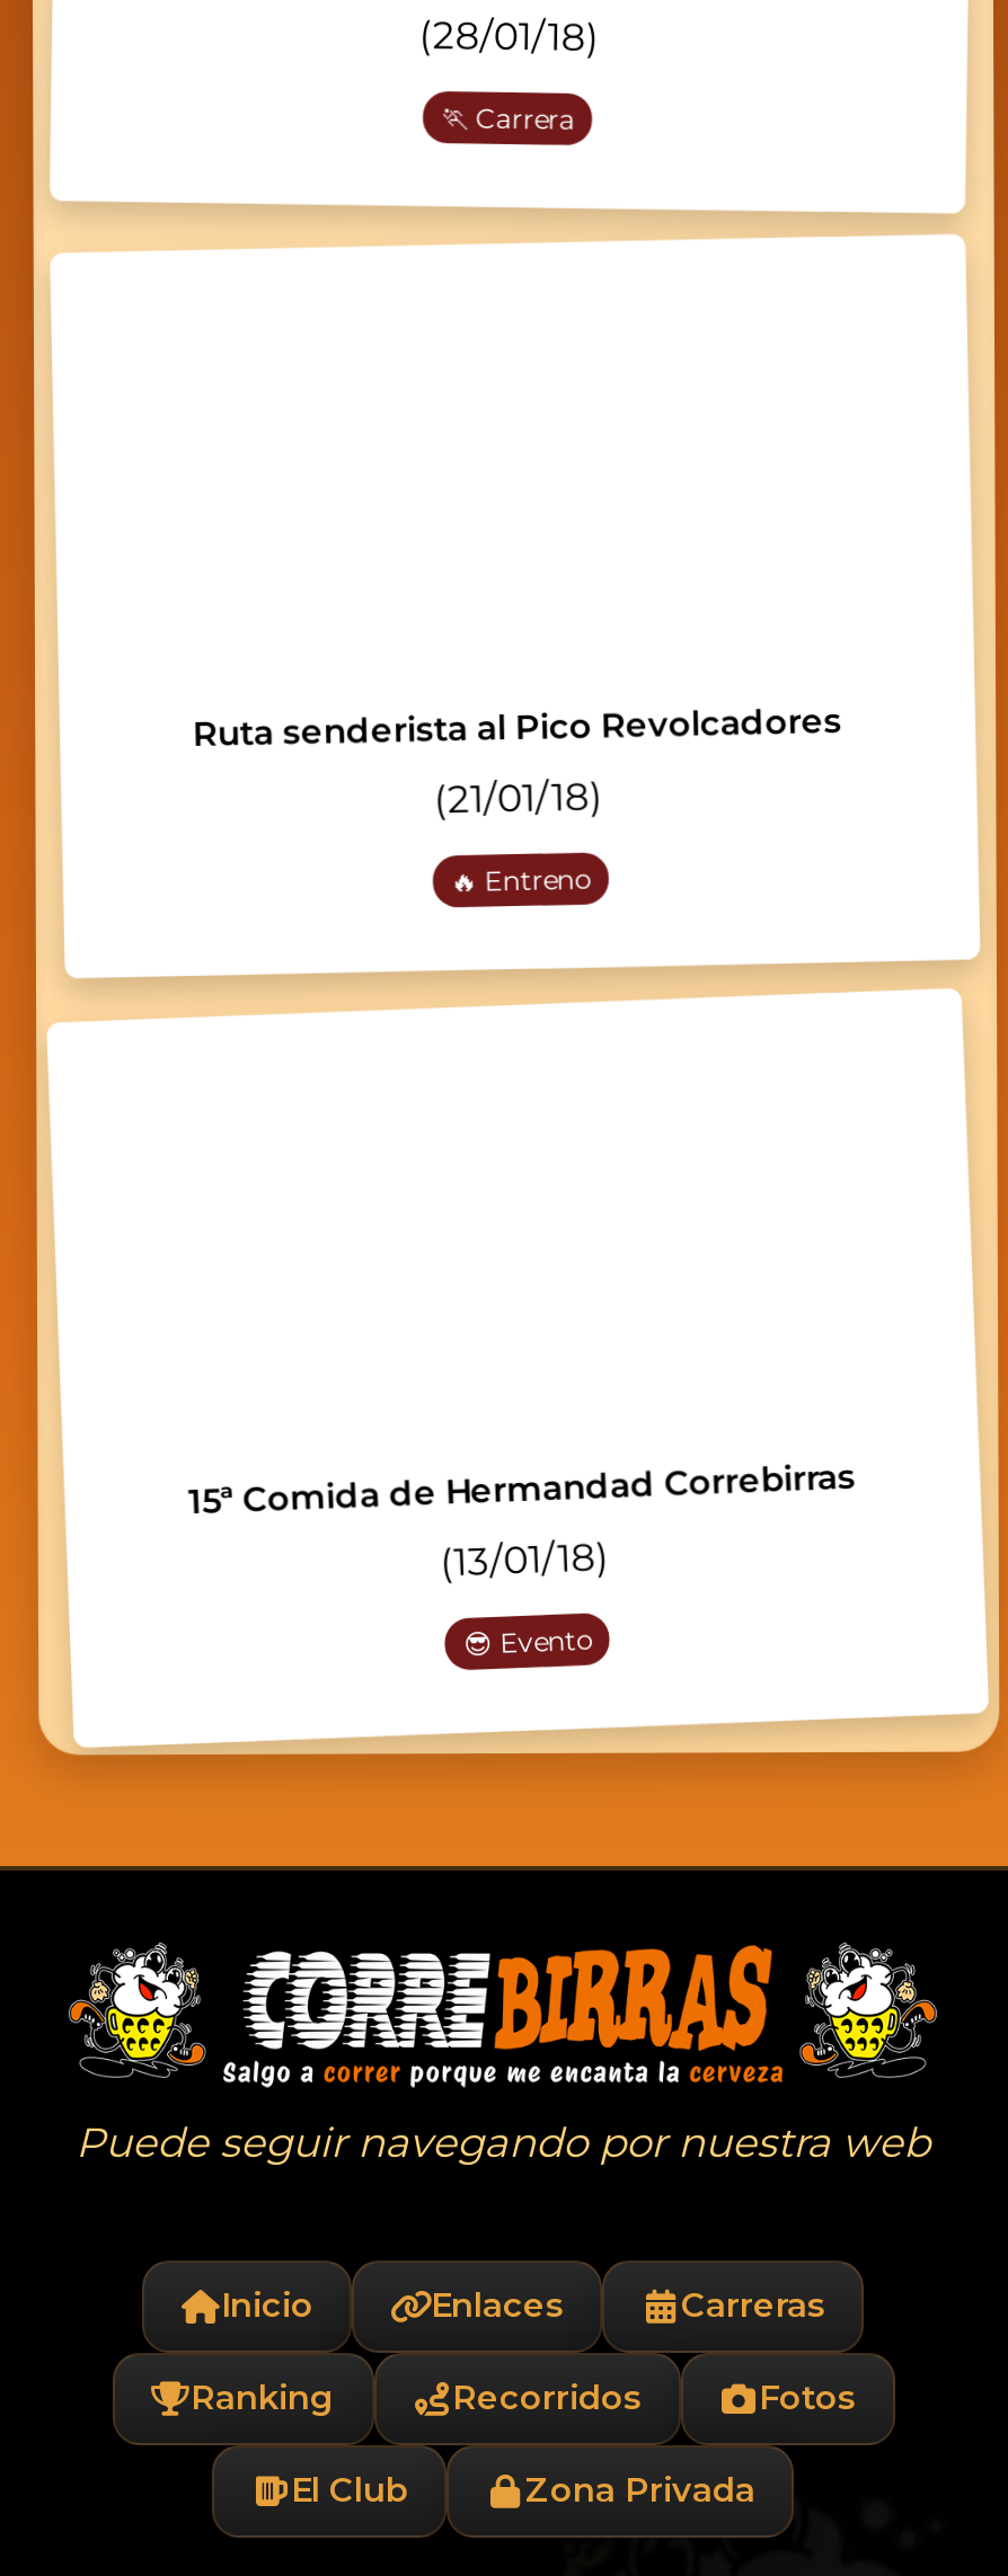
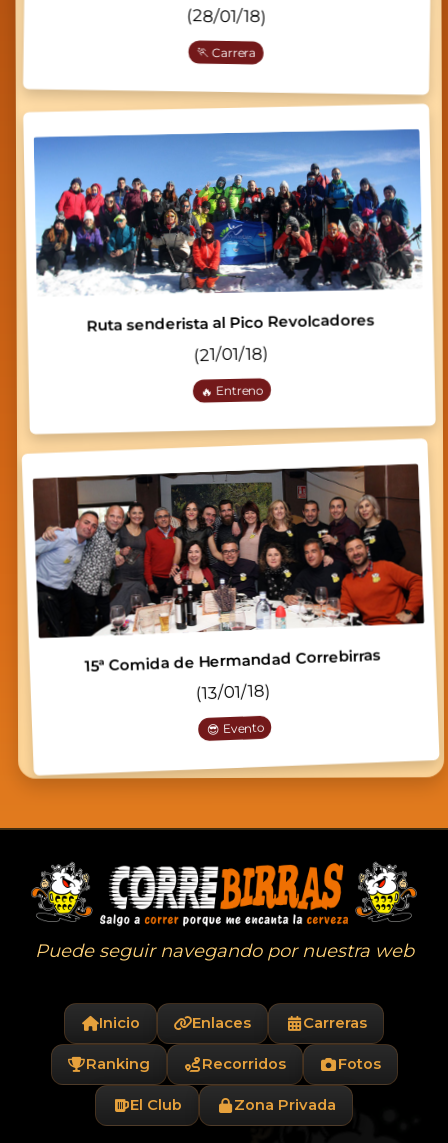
none -> [33,128,423,296] [image]
none -> [32,463,425,639] [image]

